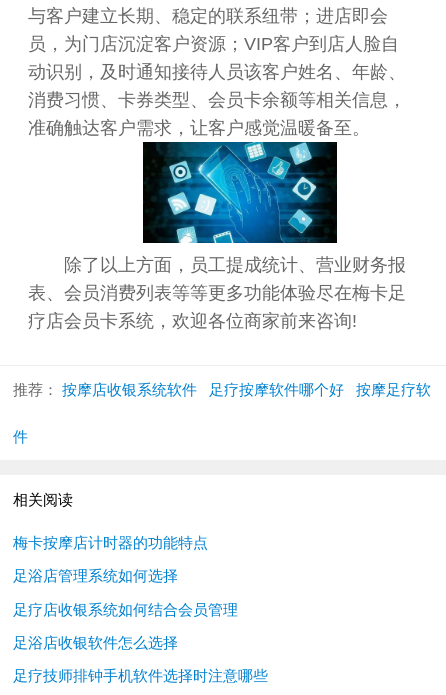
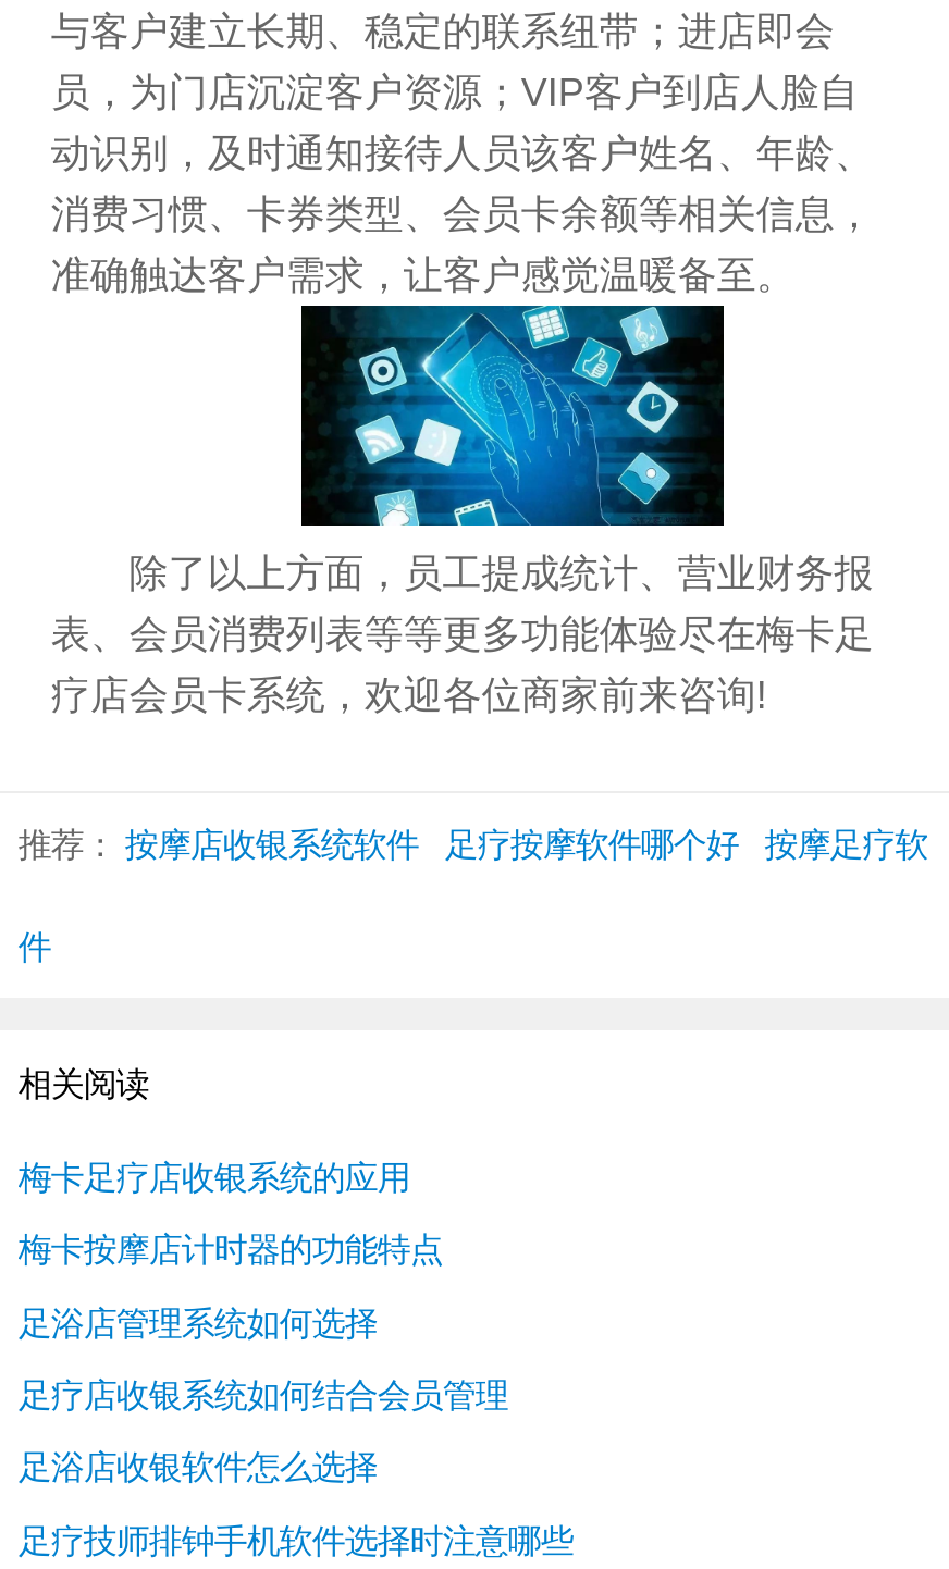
none -> [18,1158,410,1195] 梅卡足疗店收银系统的应用

